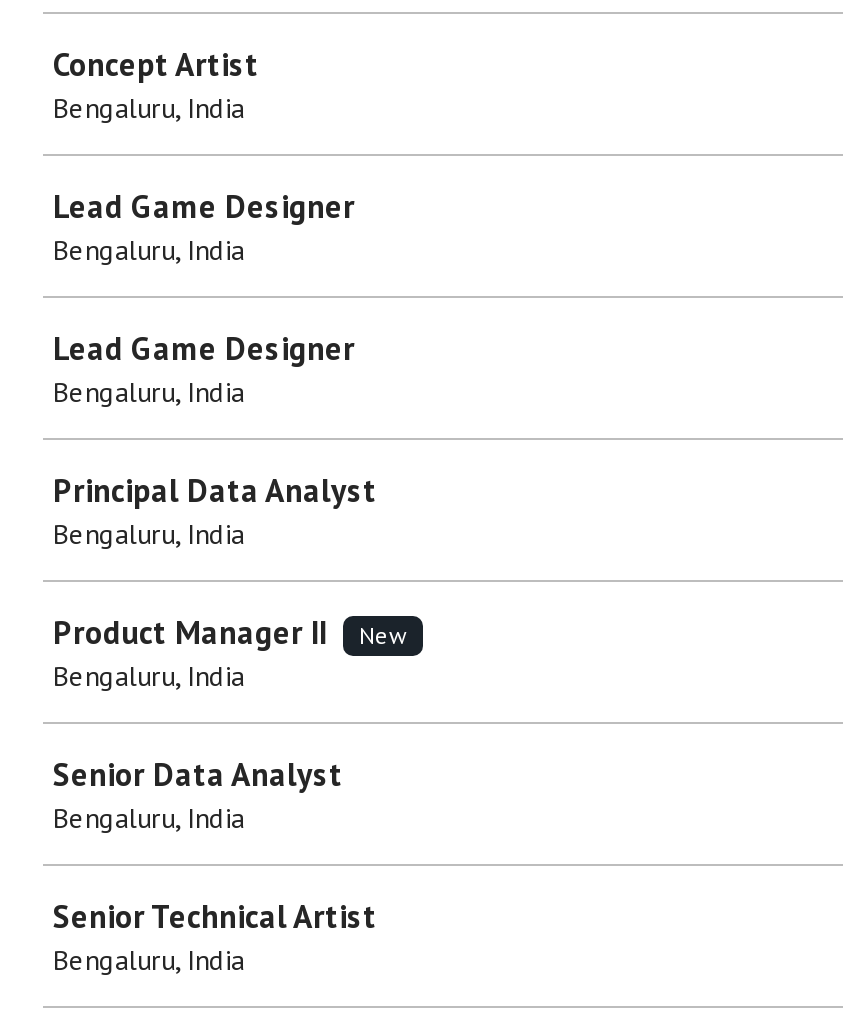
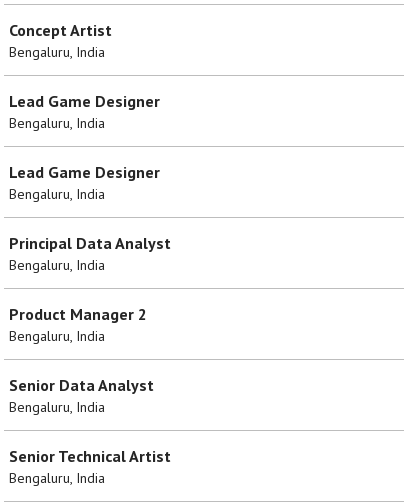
[53,612,407,652] Product Manager II | New -> [9,304,147,324] Product Manager 2

